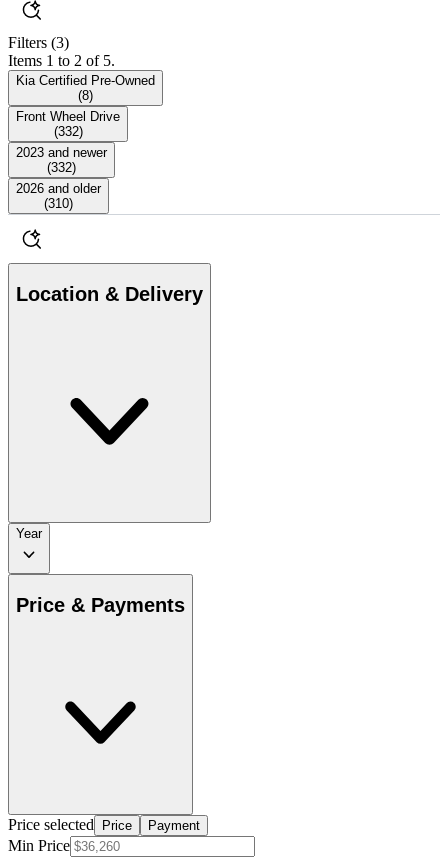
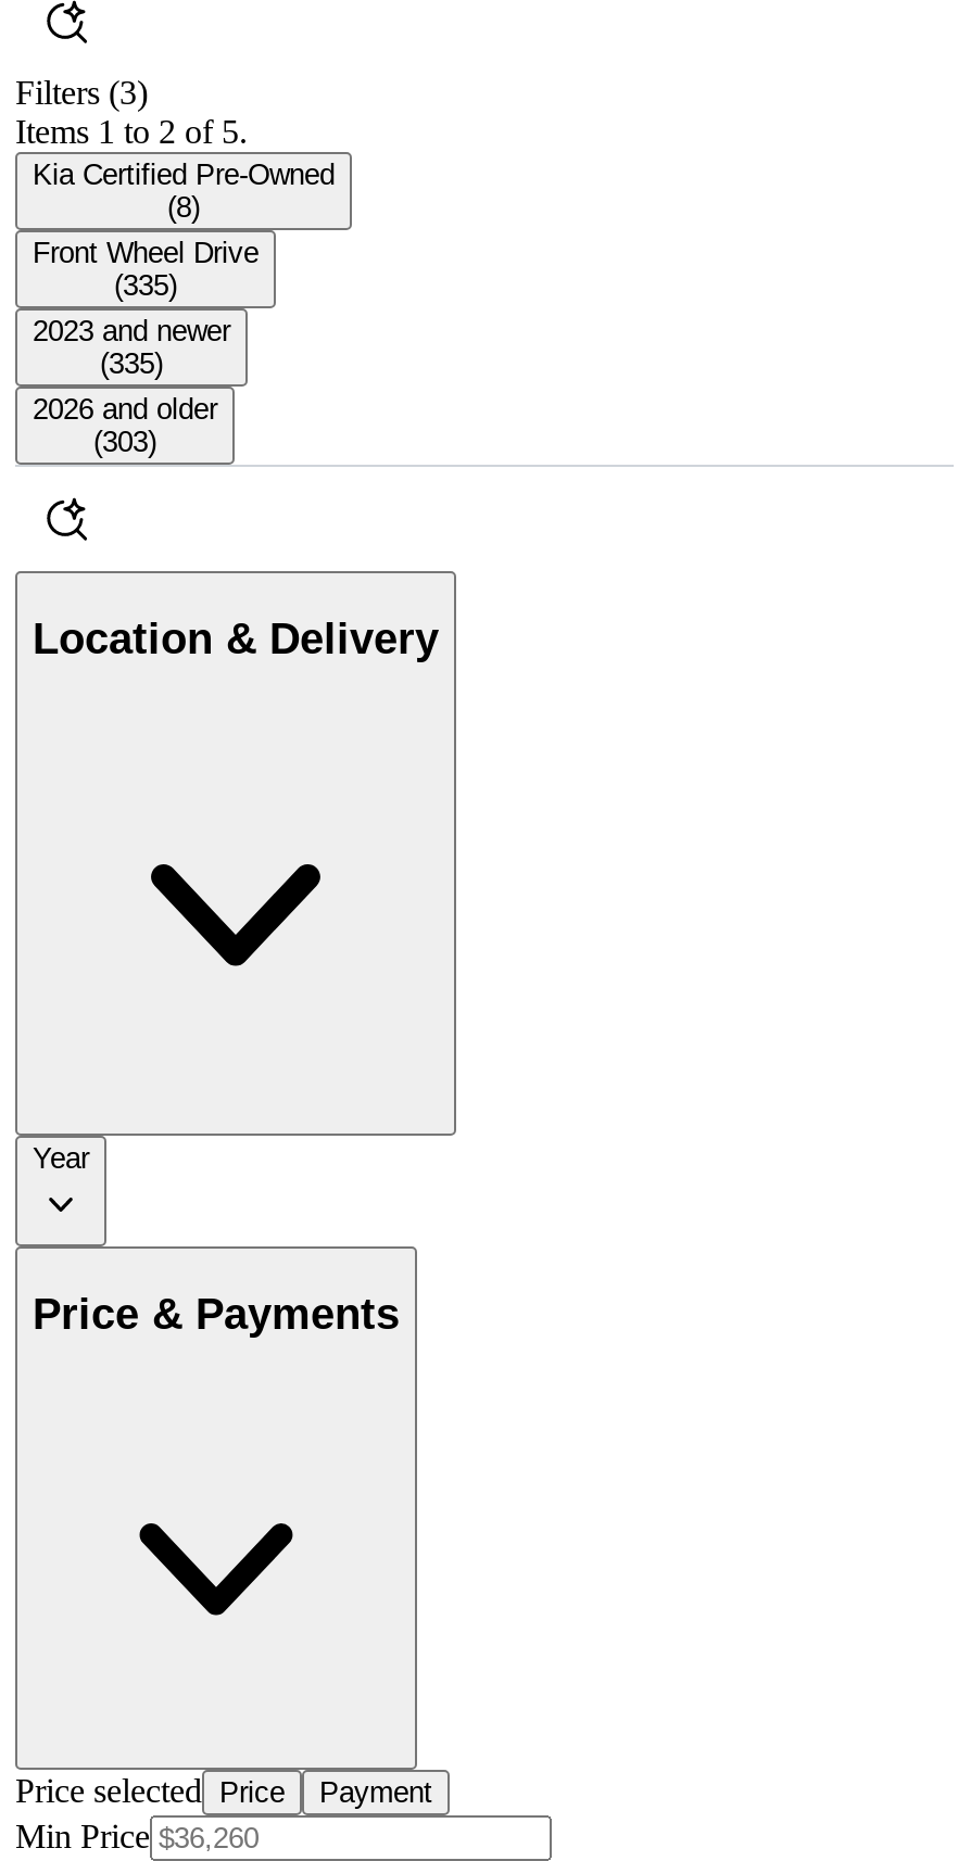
[53,124,82,139] (332) -> [114,269,177,302] (335)
[47,160,76,175] (332) -> [100,347,163,380] (335)
[44,196,73,211] (310) -> [93,425,156,458] (303)

